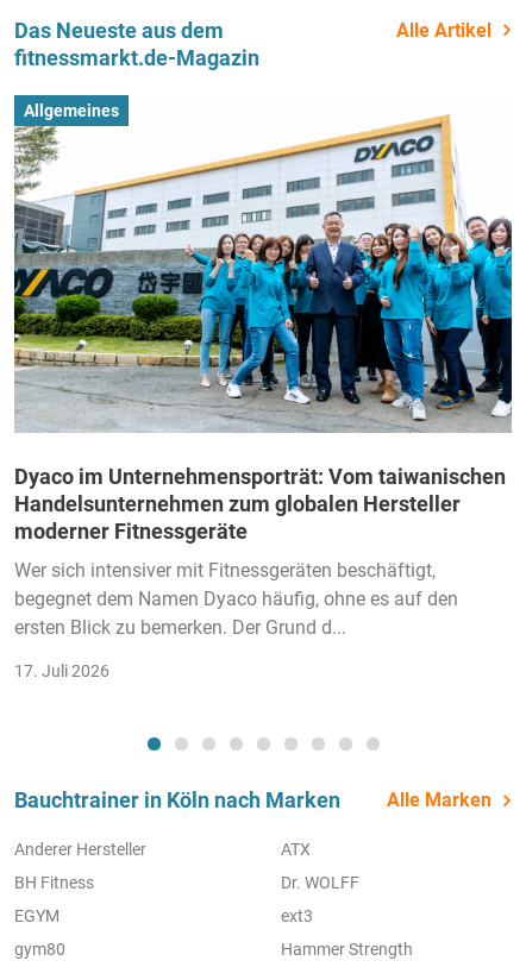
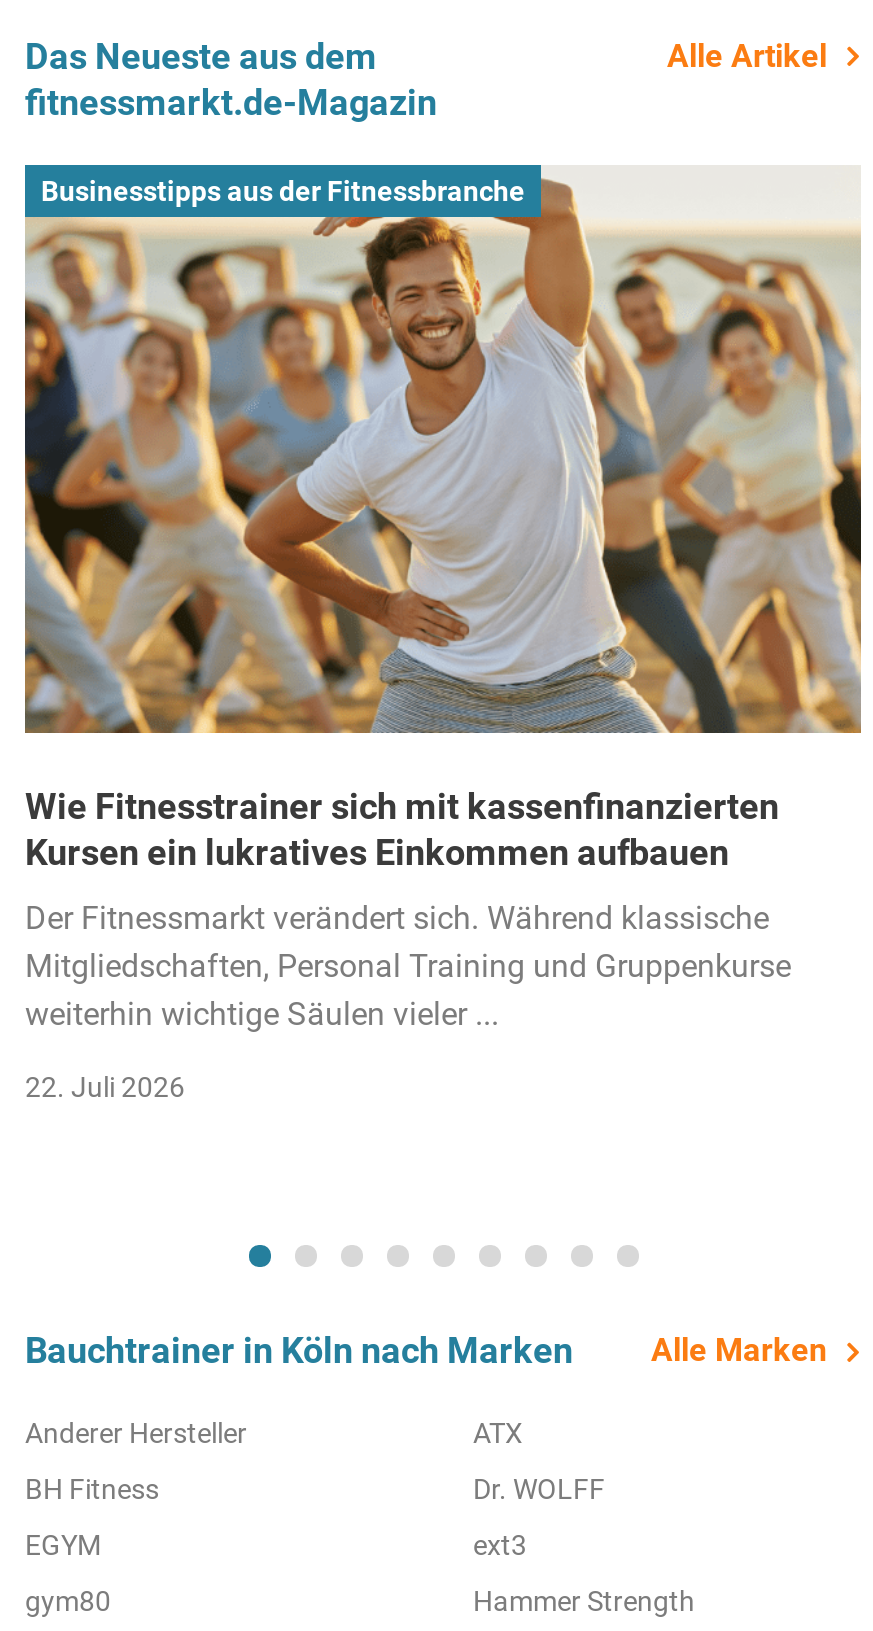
[13,101,513,433] [image] | Allgemeines -> [23,167,863,735] [image] | Businesstipps aus der Fitnessbranche
[14,464,506,543] Dyaco im Unternehmensporträt: Vom taiwanischen | Handelsunternehmen zum globalen Hersteller | moderner Fitnessgeräte -> [25,785,779,873] Wie Fitnesstrainer sich mit kassenfinanzierten | Kursen ein lukratives Einkommen aufbauen
[14,559,458,638] Wer sich intensiver mit Fitnessgeräten beschäftigt, | begegnet dem Namen Dyaco häufig, ohne es auf den | ersten Blick zu bemerken. Der Grund d... -> [25,899,791,1033] Der Fitnessmarkt verändert sich. Während klassische | Mitgliedschaften, Personal Training und Gruppenkurse | weiterhin wichtige Säulen vieler ...
[14,661,109,680] 17. Juli 2026 -> [25,1071,185,1103] 22. Juli 2026

